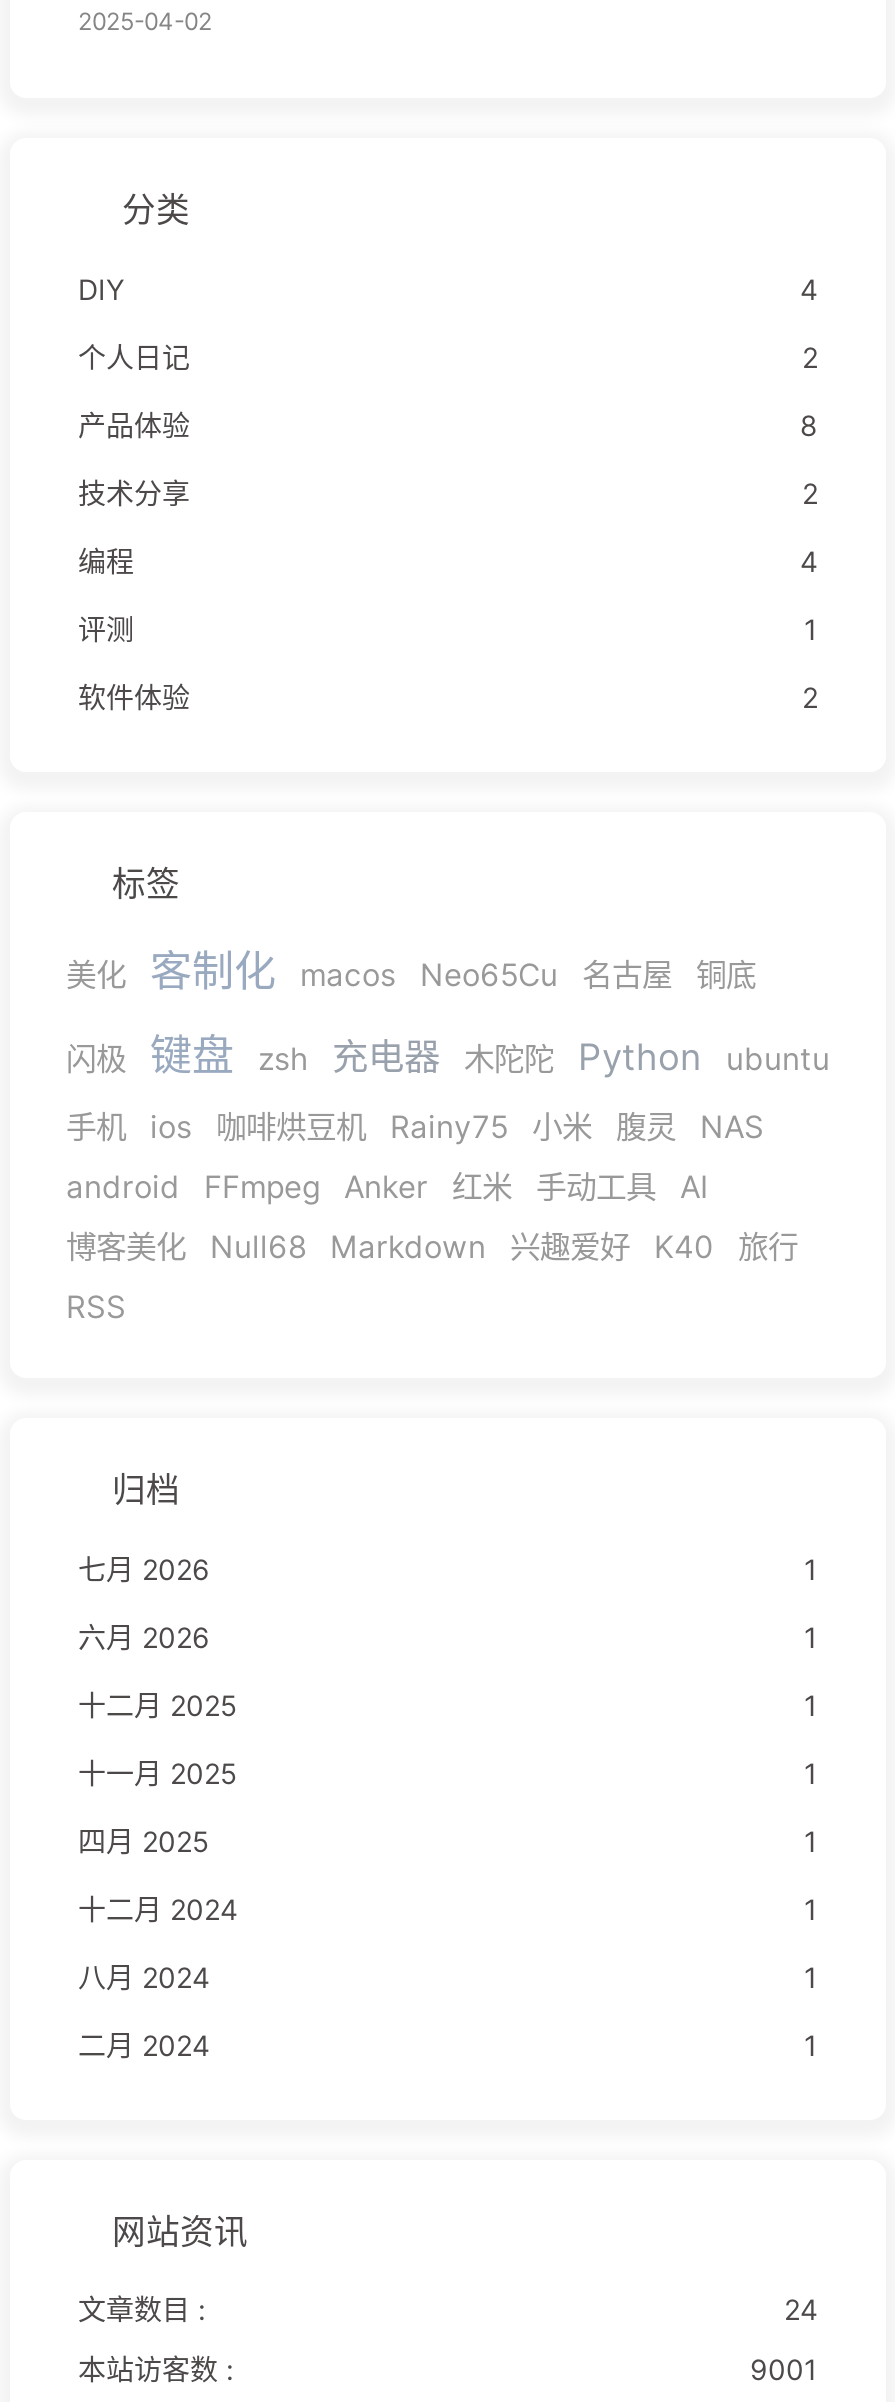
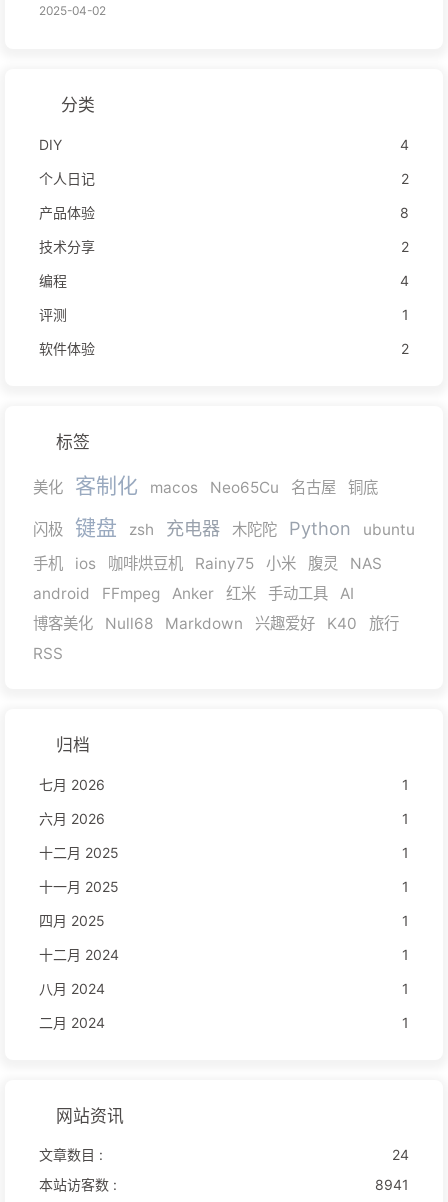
[750,2352,818,2386] 9001 -> [375,1176,409,1193] 8941

